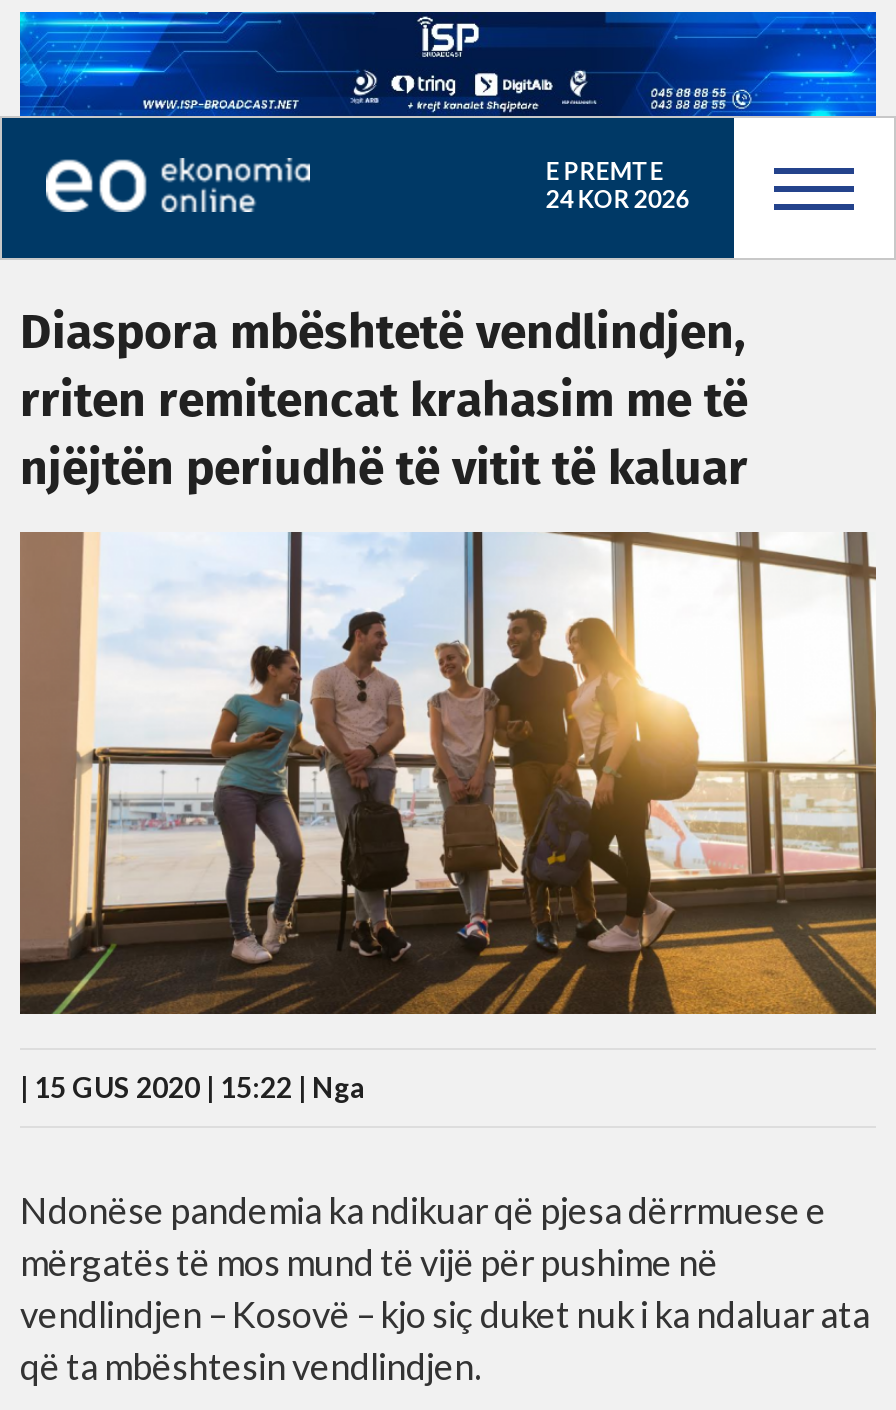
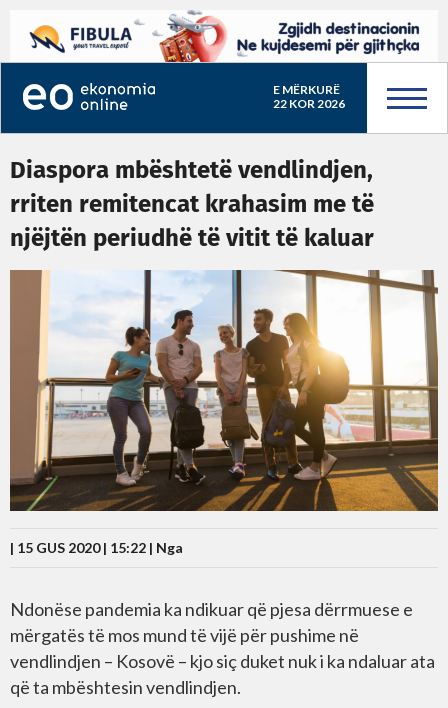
[18,10,878,186] [image] | E PREMTE -> [10,10,438,97] [image] | E MËRKURË
[545,184,689,214] 24 KOR 2026 -> [273,96,345,111] 22 KOR 2026

